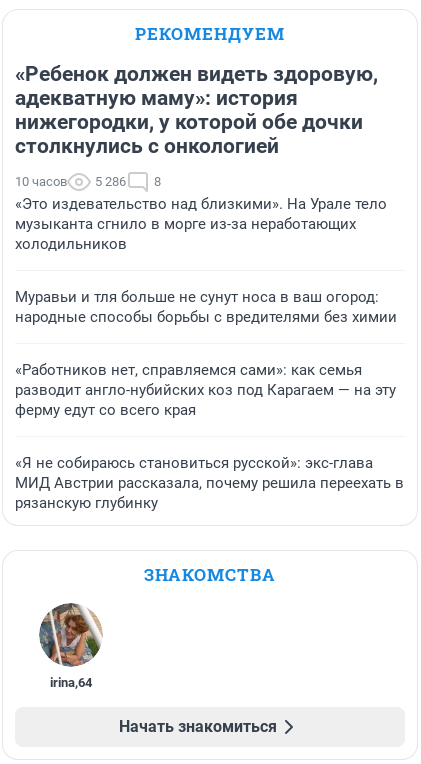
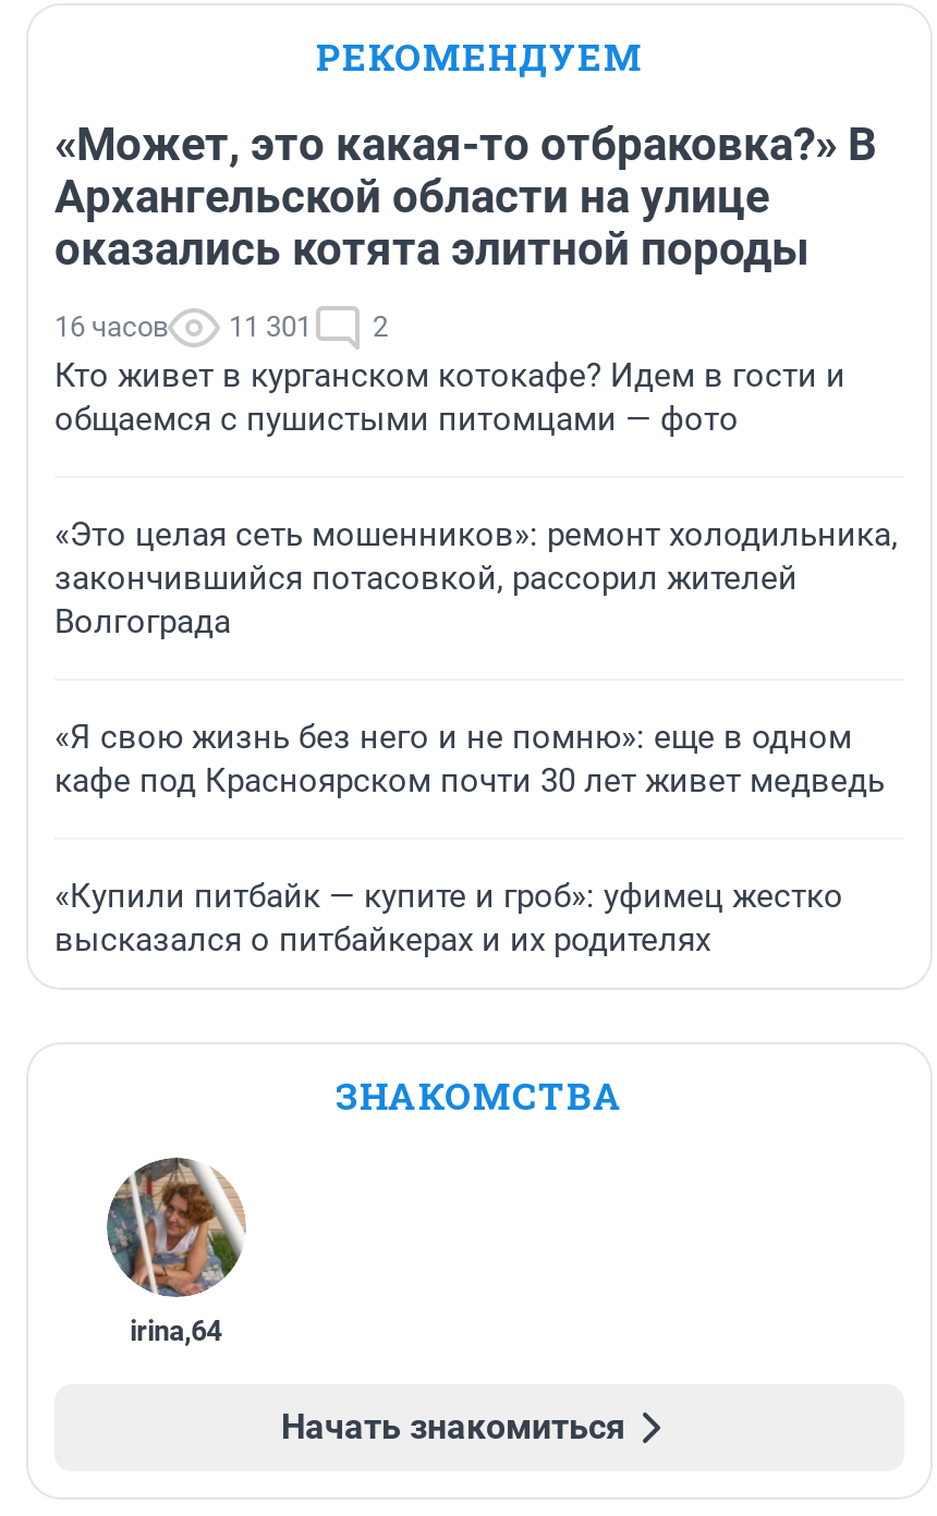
[15,62,378,158] «Ребенок должен видеть здоровую, | адекватную маму»: история | нижегородки, у которой обе дочки | столкнулись с онкологией -> [54,118,876,275] «Может, это какая-то отбраковка?» В | Архангельской области на улице | оказались котята элитной породы
[15,174,387,253] 10 часов | 5 286 | 8 | «Это издевательство над близкими». На Урале тело | музыканта сгнило в морге из-за неработающих | холодильников -> [54,310,845,438] 16 часов | 11 301 | 2 | Кто живет в курганском котокафе? Идем в гости и | общаемся с пушистыми питомцами — фото
[15,288,397,326] Муравьи и тля больше не сунут носа в ваш огород: | народные способы борьбы с вредителями без химии -> [54,514,898,641] «Это целая сеть мошенников»: ремонт холодильника, | закончившийся потасовкой, рассорил жителей | Волгограда
[15,361,396,419] «Работников нет, справляемся сами»: как семья | разводит англо-нубийских коз под Карагаем — на эту | ферму едут со всего края -> [54,717,885,800] «Я свою жизнь без него и не помню»: еще в одном | кафе под Красноярском почти 30 лет живет медведь
[15,454,404,512] «Я не собираюсь становиться русской»: экс-глава | МИД Австрии рассказала, почему решила переехать в | рязанскую глубинку -> [54,876,843,959] «Купили питбайк — купите и гроб»: уфимец жестко | высказался о питбайкерах и их родителях

